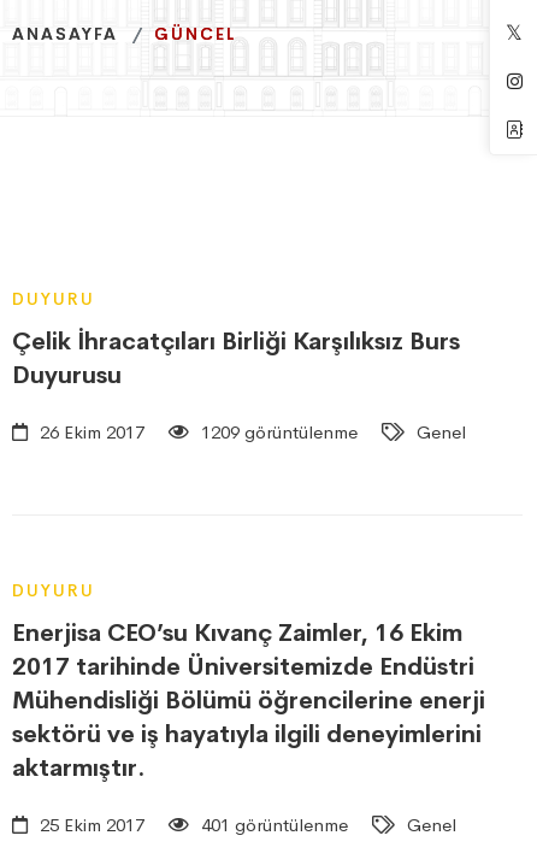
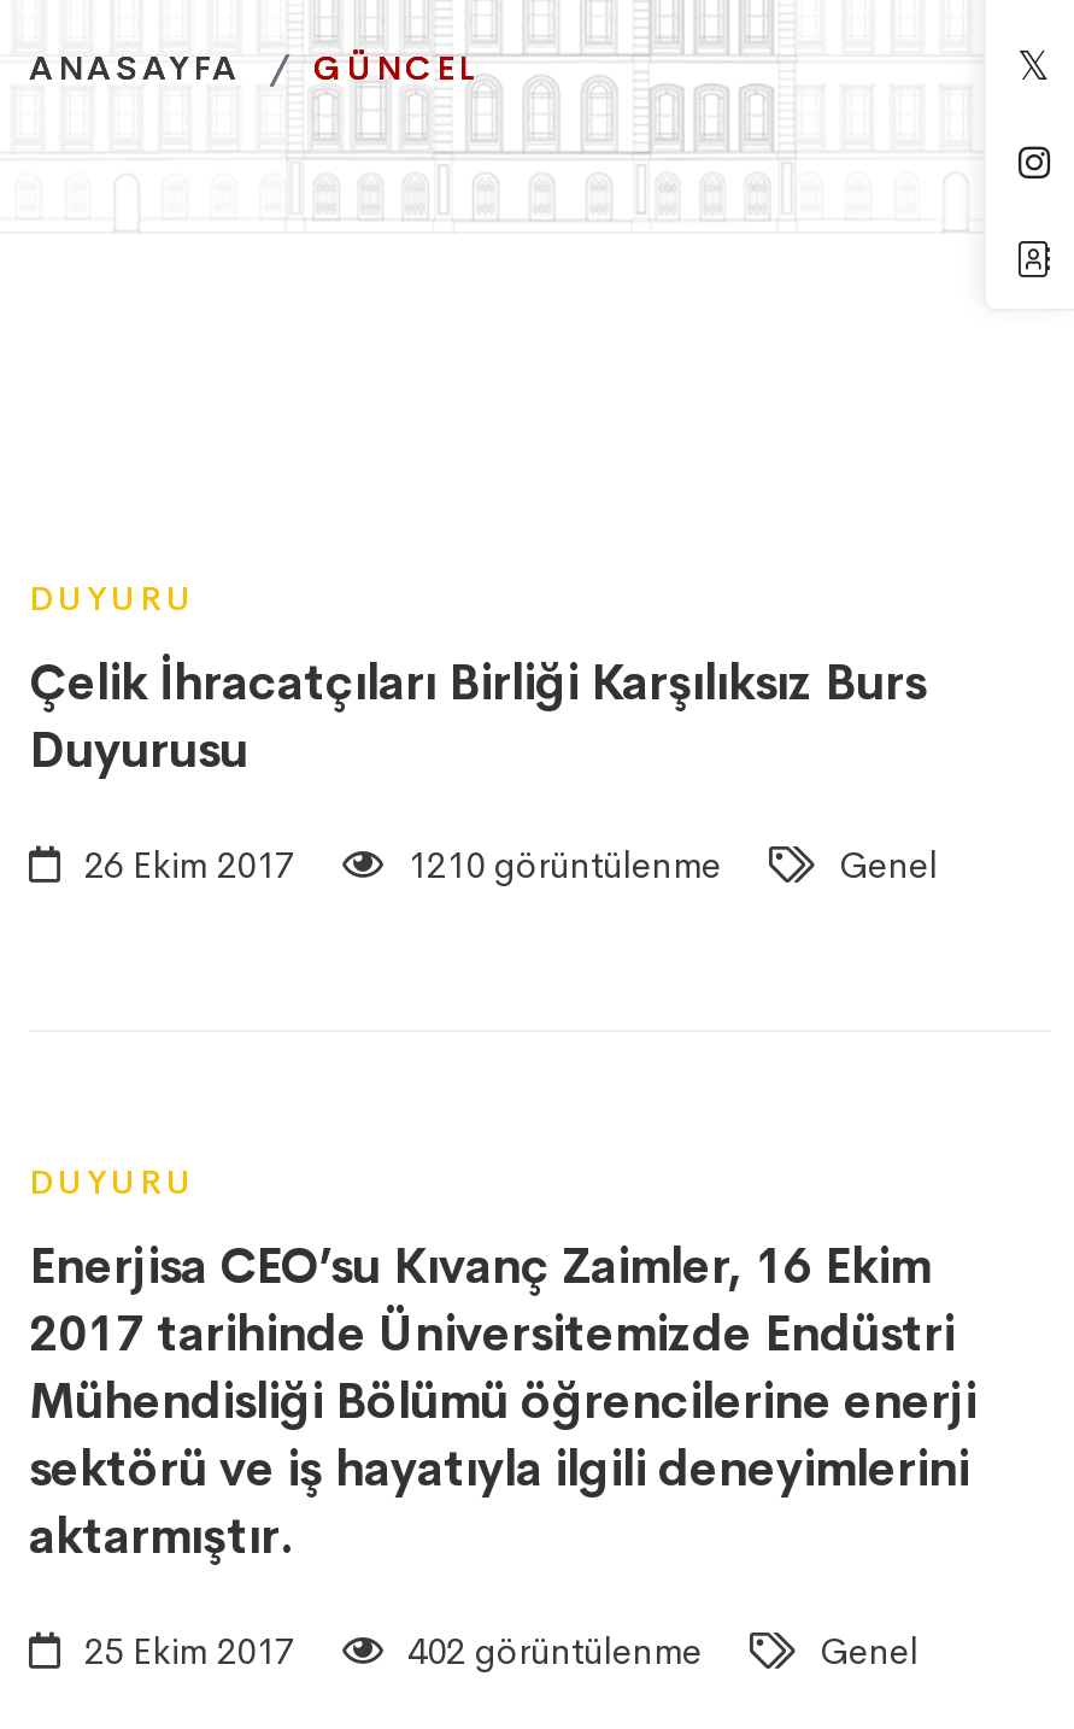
[196,420,358,443] 1209 görüntülenme -> [398,842,721,887] 1210 görüntülenme
[196,813,348,836] 401 görüntülenme -> [398,1628,702,1674] 402 görüntülenme

